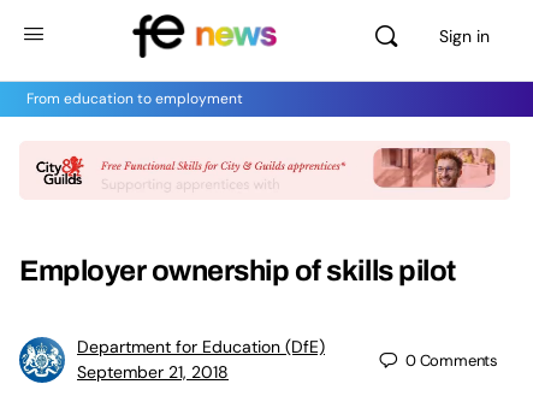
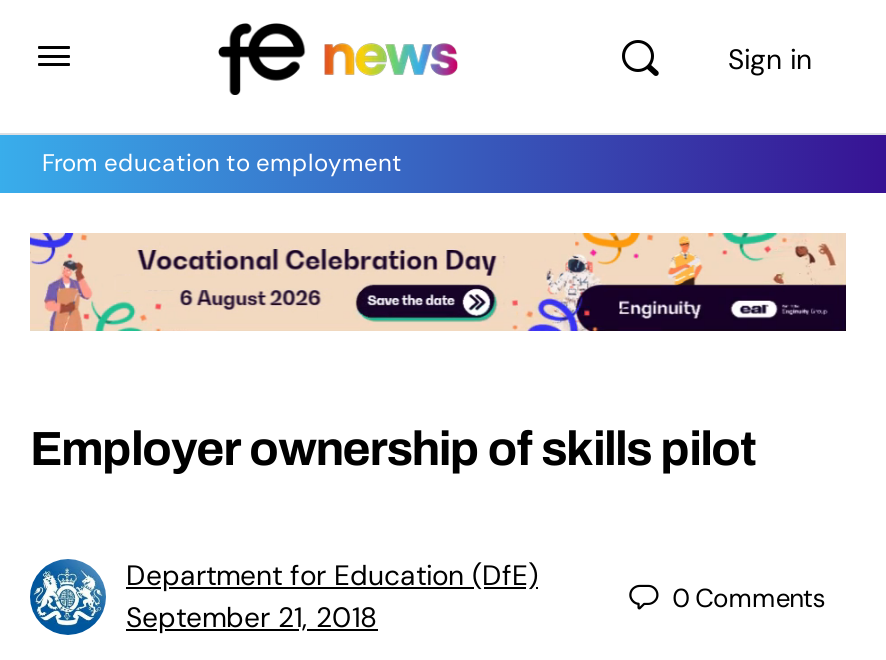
[19,141,510,200] [image] -> [28,231,848,333] [image]

